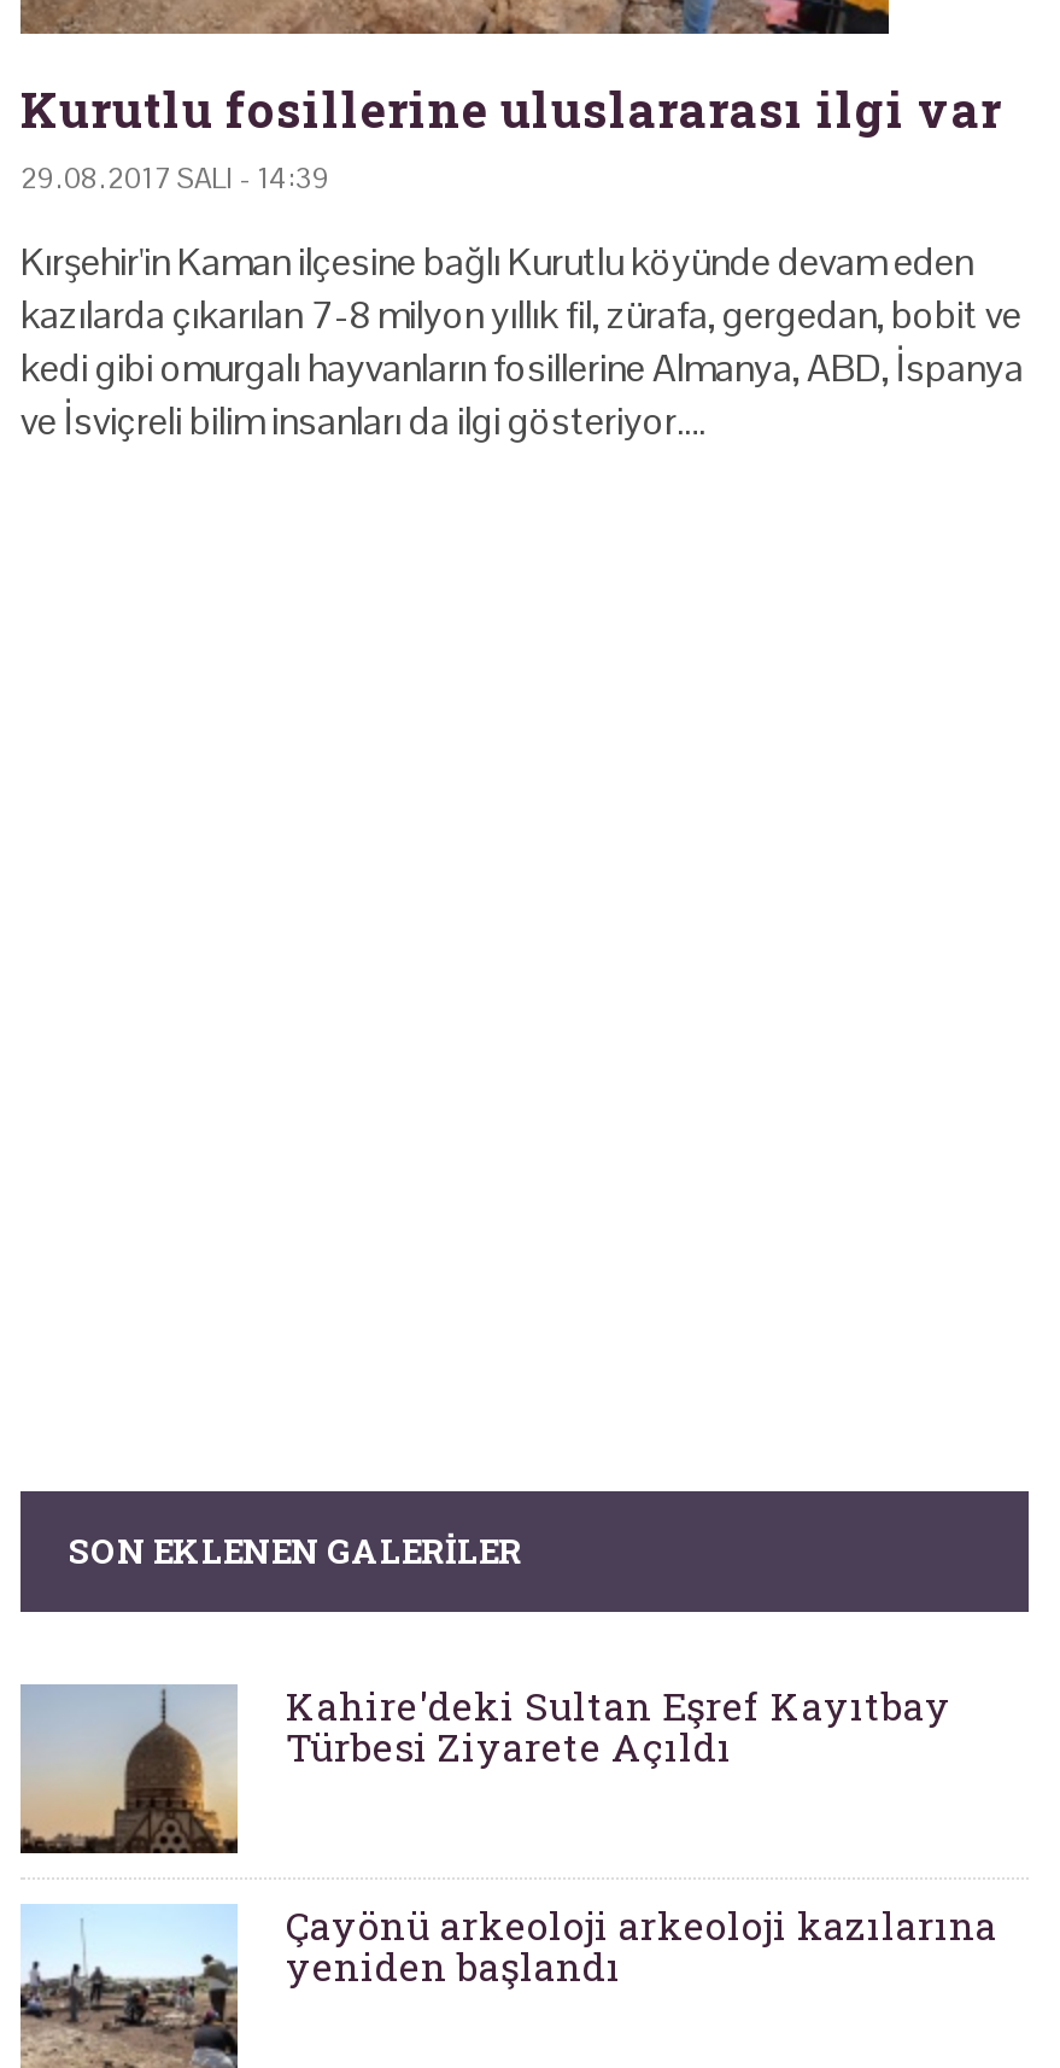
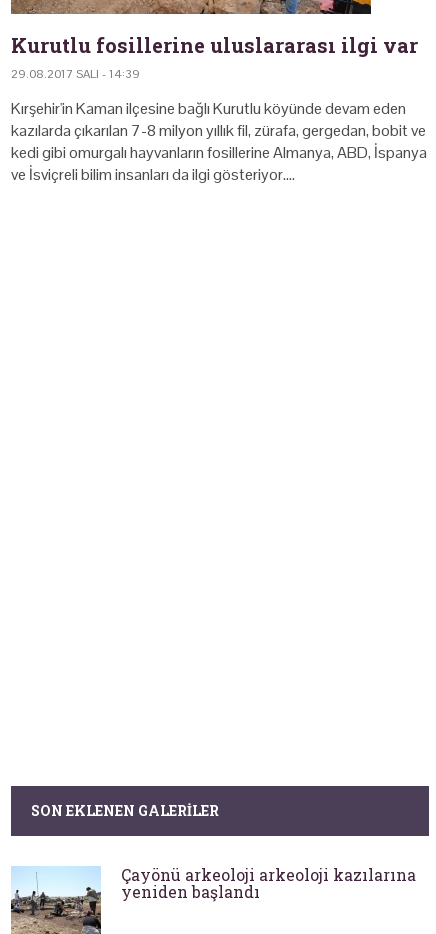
moved [69,1527,522,1573] -> [31,801,219,820]: SON EKLENEN GALERILER
[18,1679,951,1856] [image] | Kahire'deki Sultan Eşref Kayıtbay | Türbesi Ziyarete Açıldı -> none

